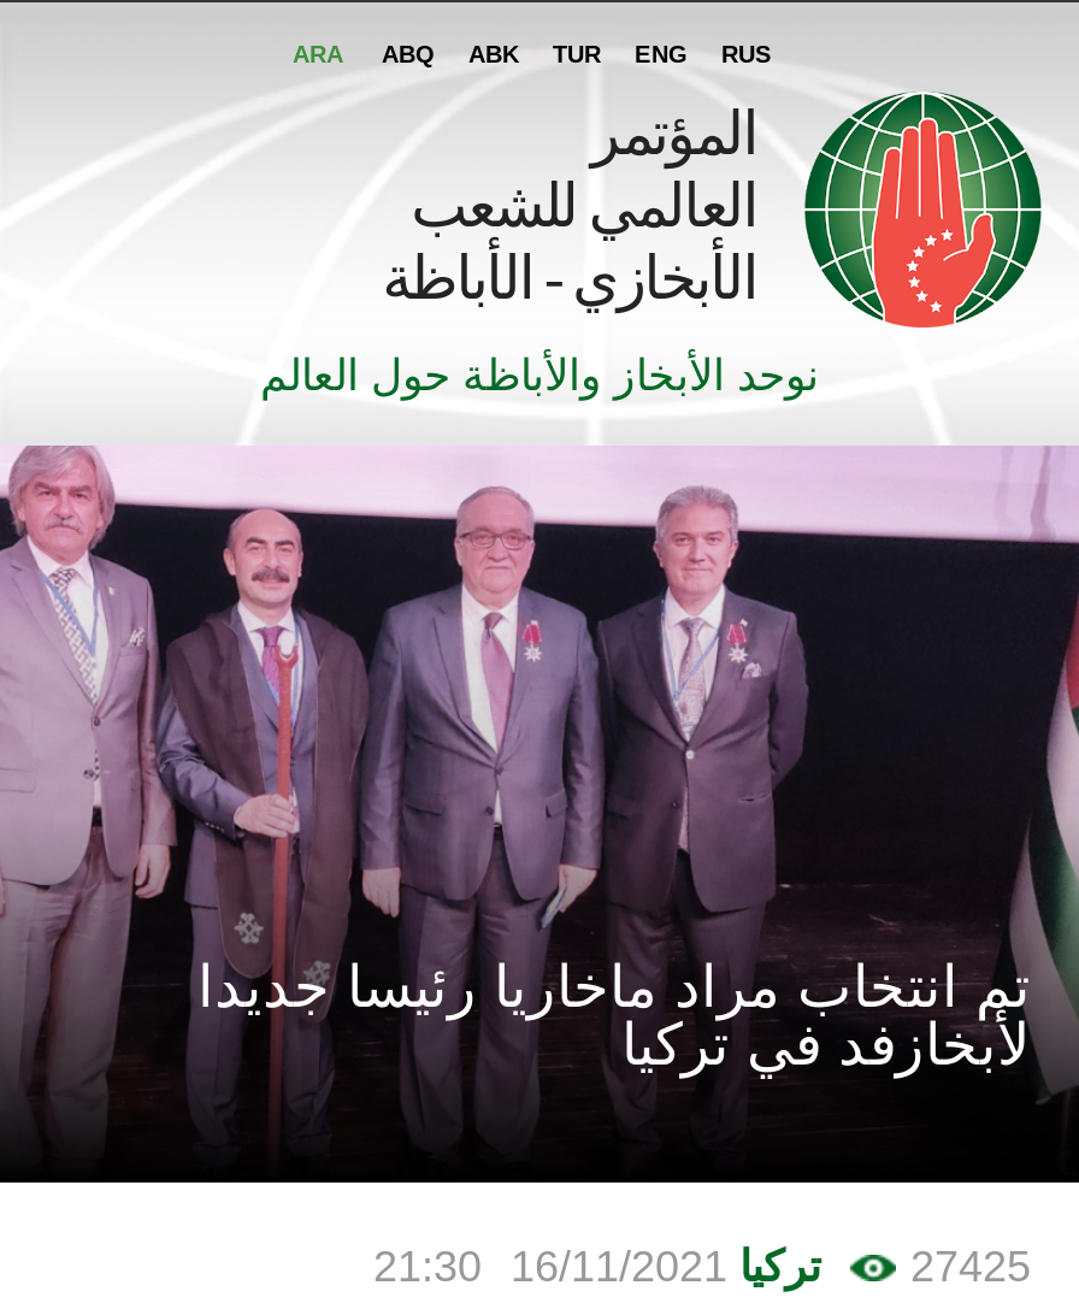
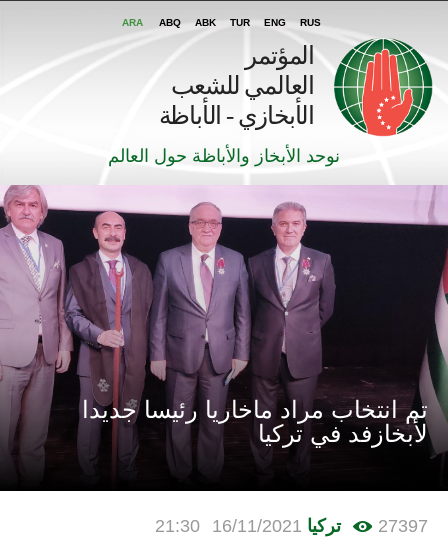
[373,1243,1031,1291] 27425 تركيا 16/11/2021 21:30 -> [155,516,428,536] 27397 تركيا 16/11/2021 21:30

